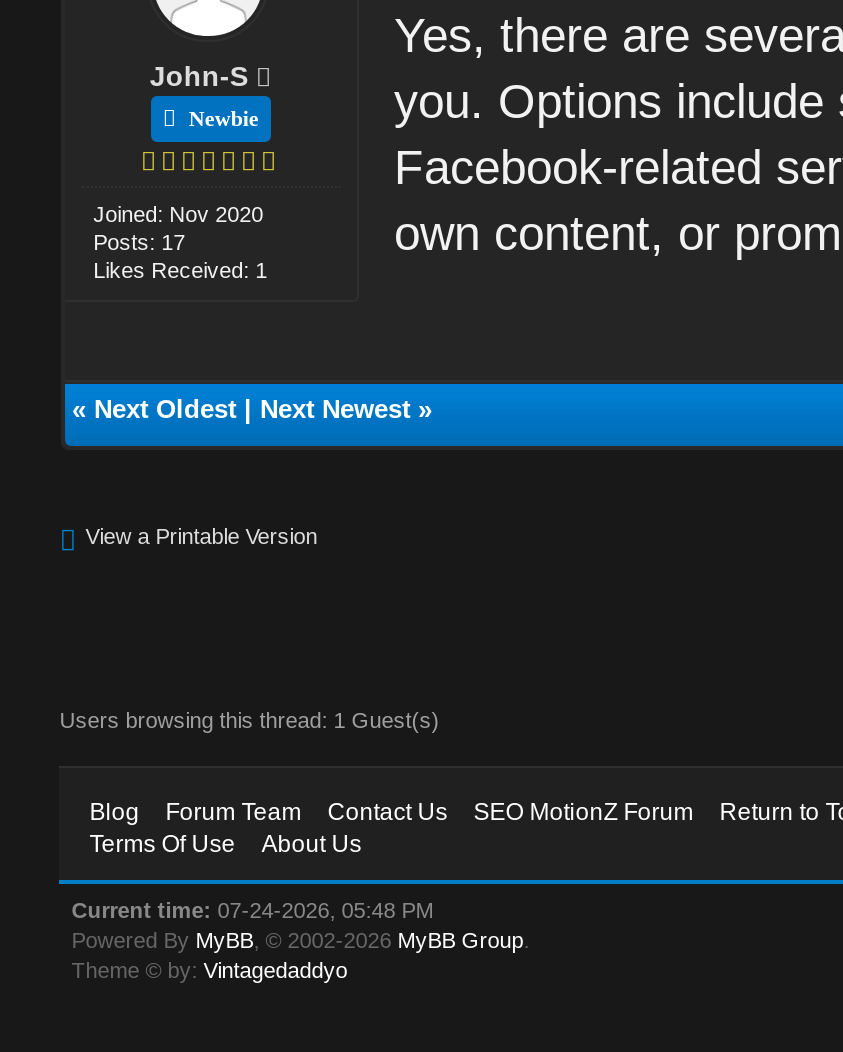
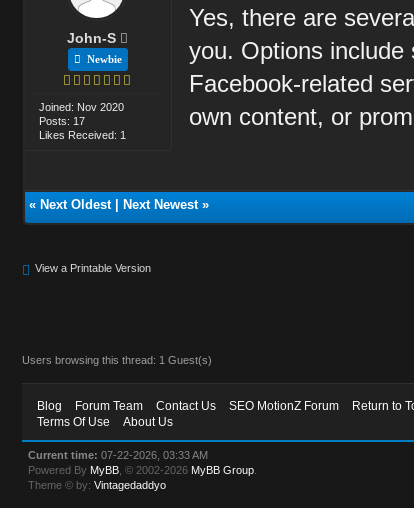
[71,898,433,922] Current time: 07-24-2026, 05:48 PM -> [28,449,208,461] Current time: 07-22-2026, 03:33 AM

